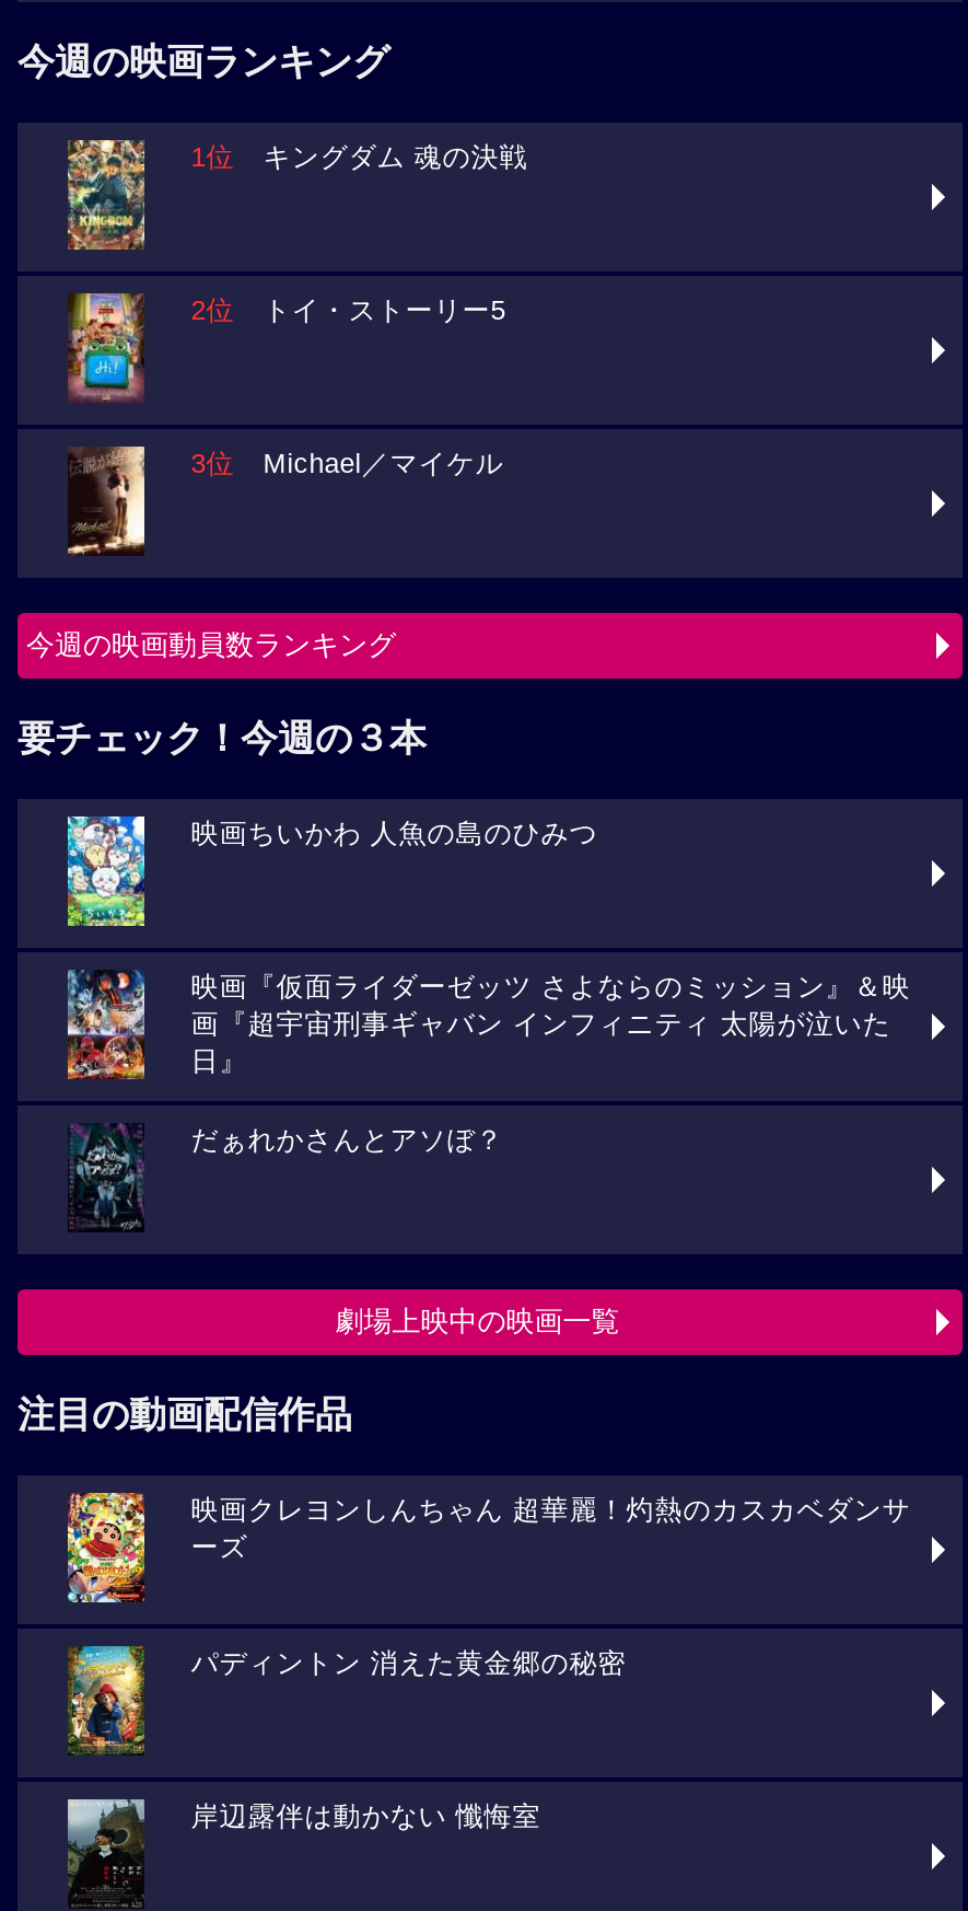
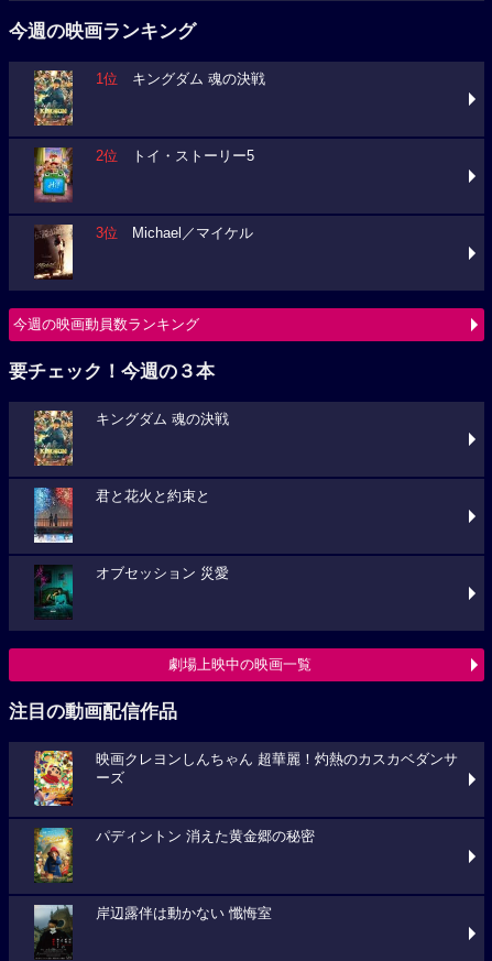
[66,814,598,928] [image] | 映画ちいかわ 人魚の島のひみつ -> [33,409,229,467] [image] | キングダム 魂の決戦
[66,970,911,1079] [image] | 映画『仮面ライダーゼッツ さよならのミッション』＆映 | 画『超宇宙刑事ギャバン インフィニティ 太陽が泣いた | 日』 -> [33,487,211,544] [image] | 君と花火と約束と
[70,1123,504,1228] [image] | だぁれかさんとアソぼ？ -> [34,565,229,616] [image] | オブセッション 災愛

